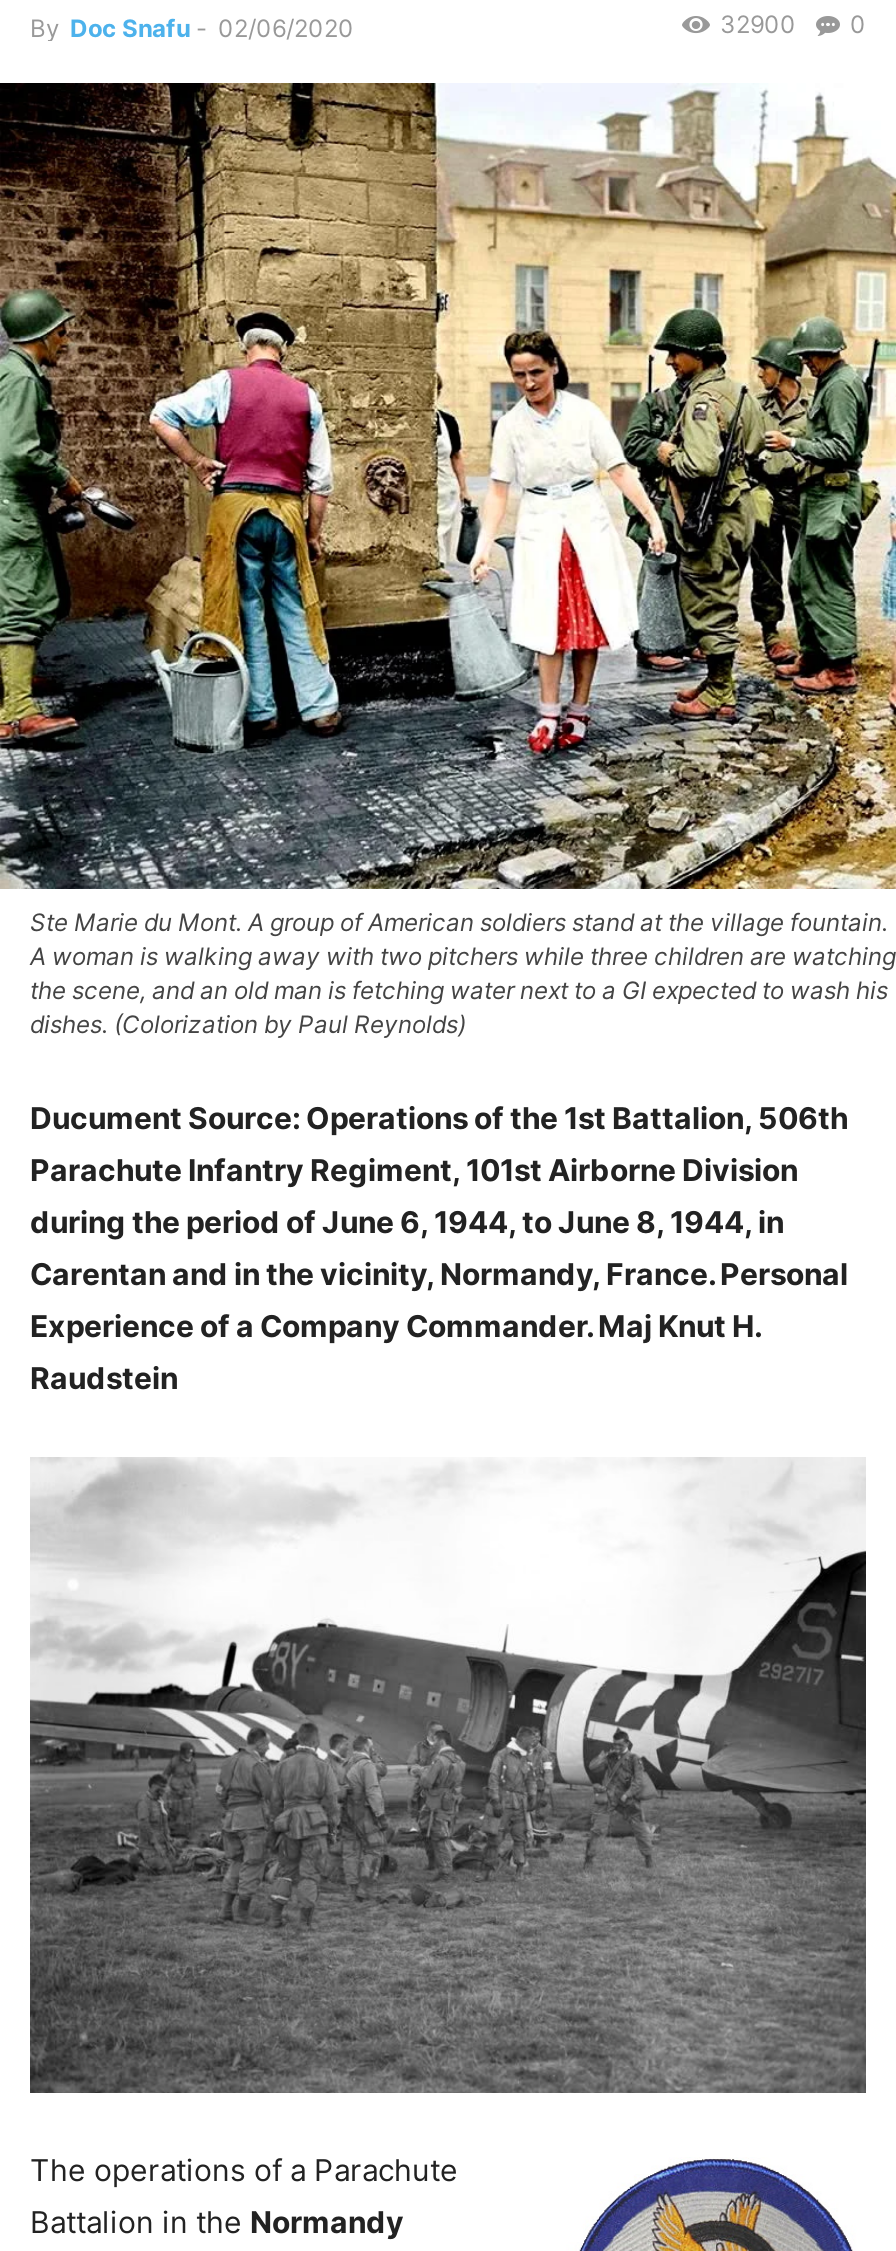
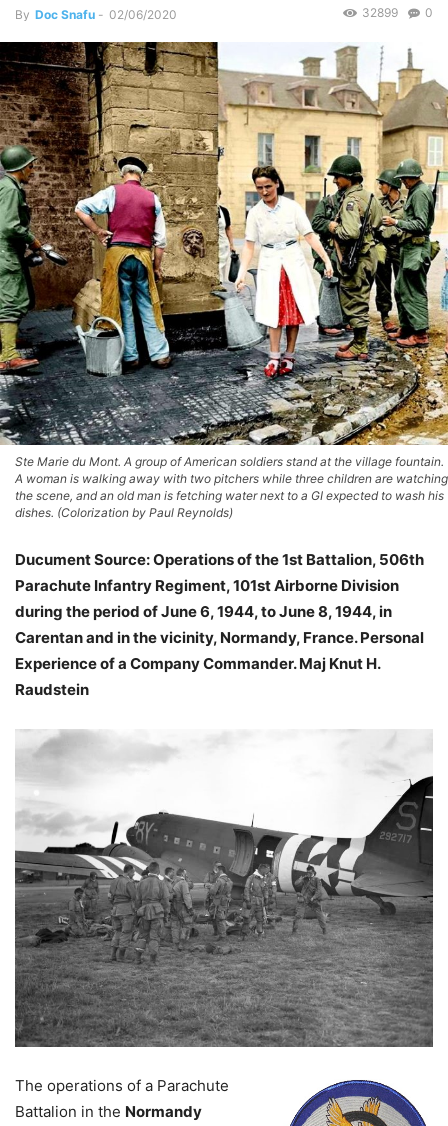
[720,9,866,39] 32900 0 -> [362,5,433,20] 32899 0

